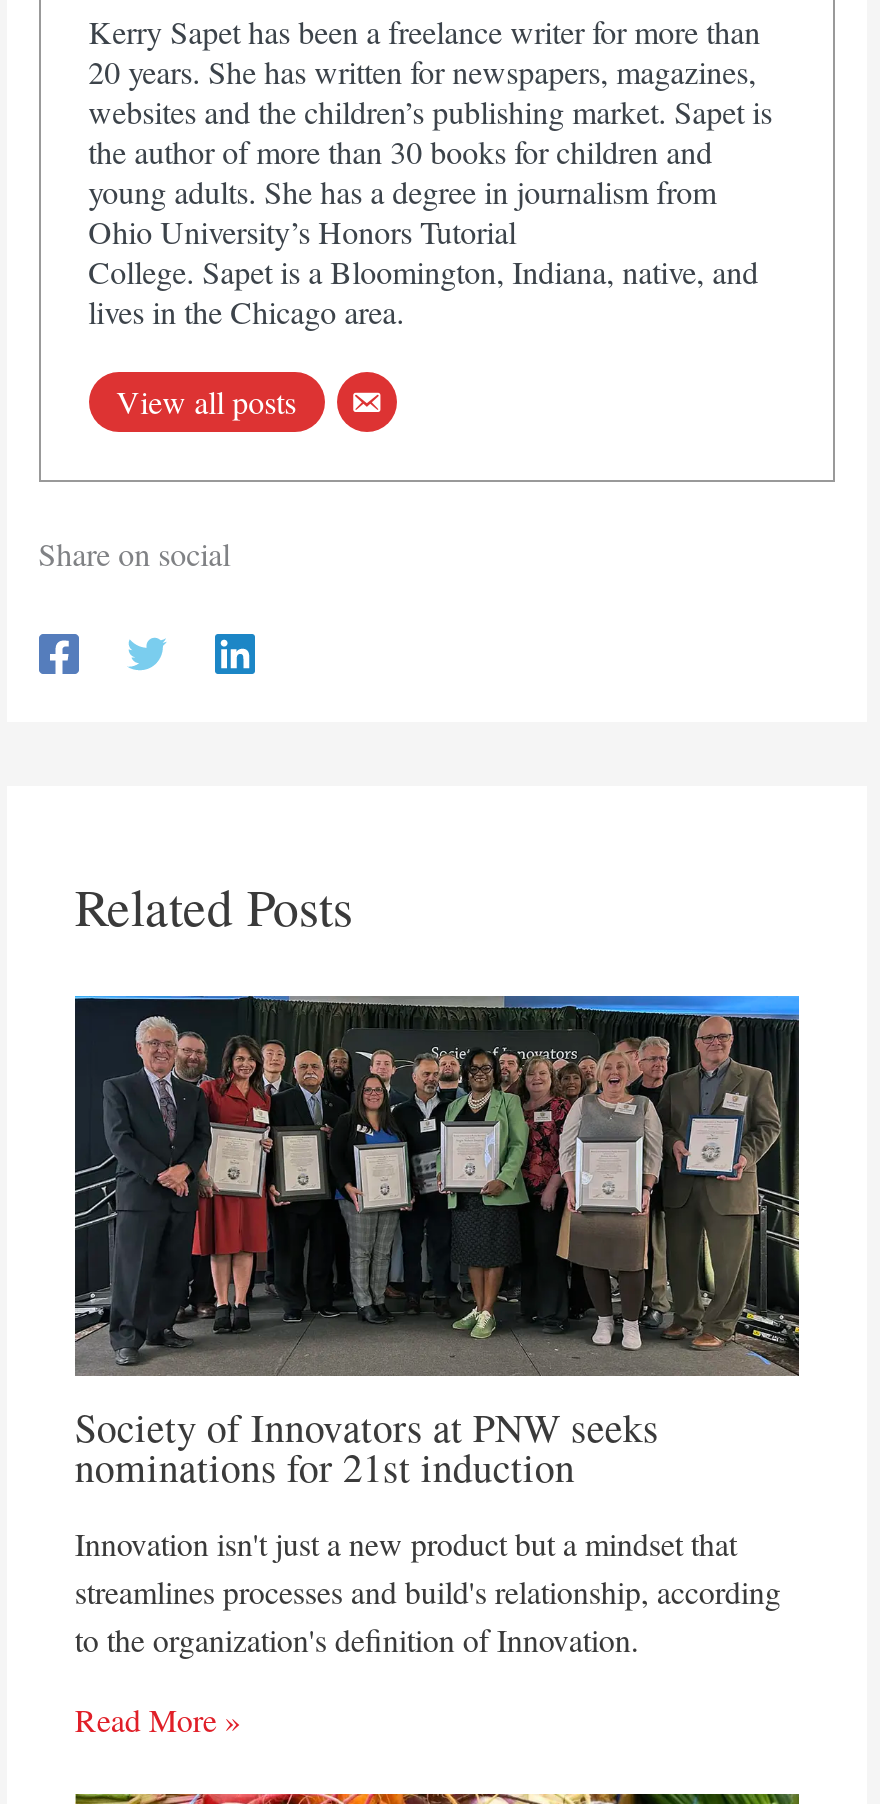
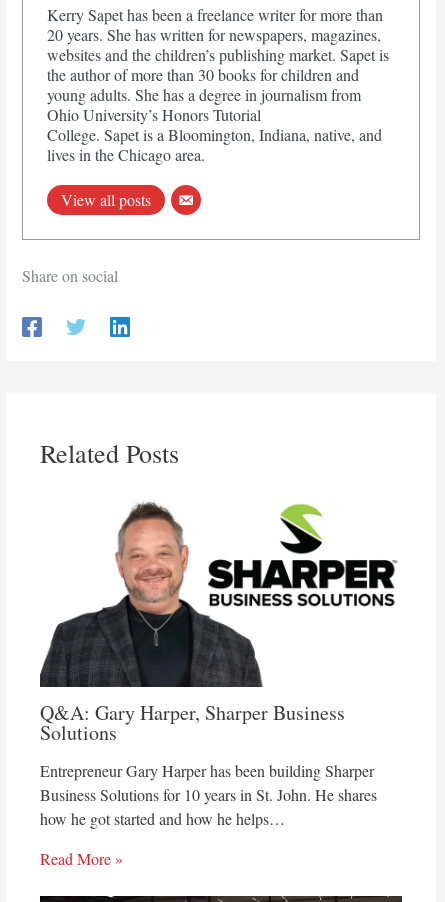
[73,994,801,1493] [image] | Society of Innovators at PNW seeks | nominations for 21st induction -> [40,498,402,746] [image] | Q&A: Gary Harper, Sharper Business | Solutions
[75,1521,781,1659] Innovation isn't just a new product but a mindset that | streamlines processes and build's relationship, according | to the organization's definition of Innovation. -> [40,760,377,829] Entrepreneur Gary Harper has been building Sharper | Business Solutions for 10 years in St. John. He shares | how he got started and how he helps…

